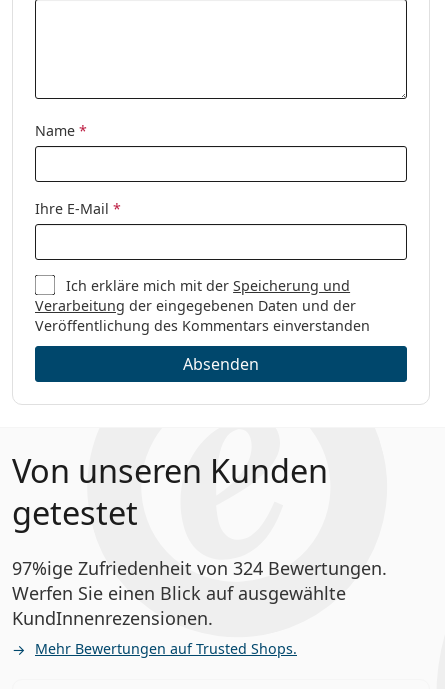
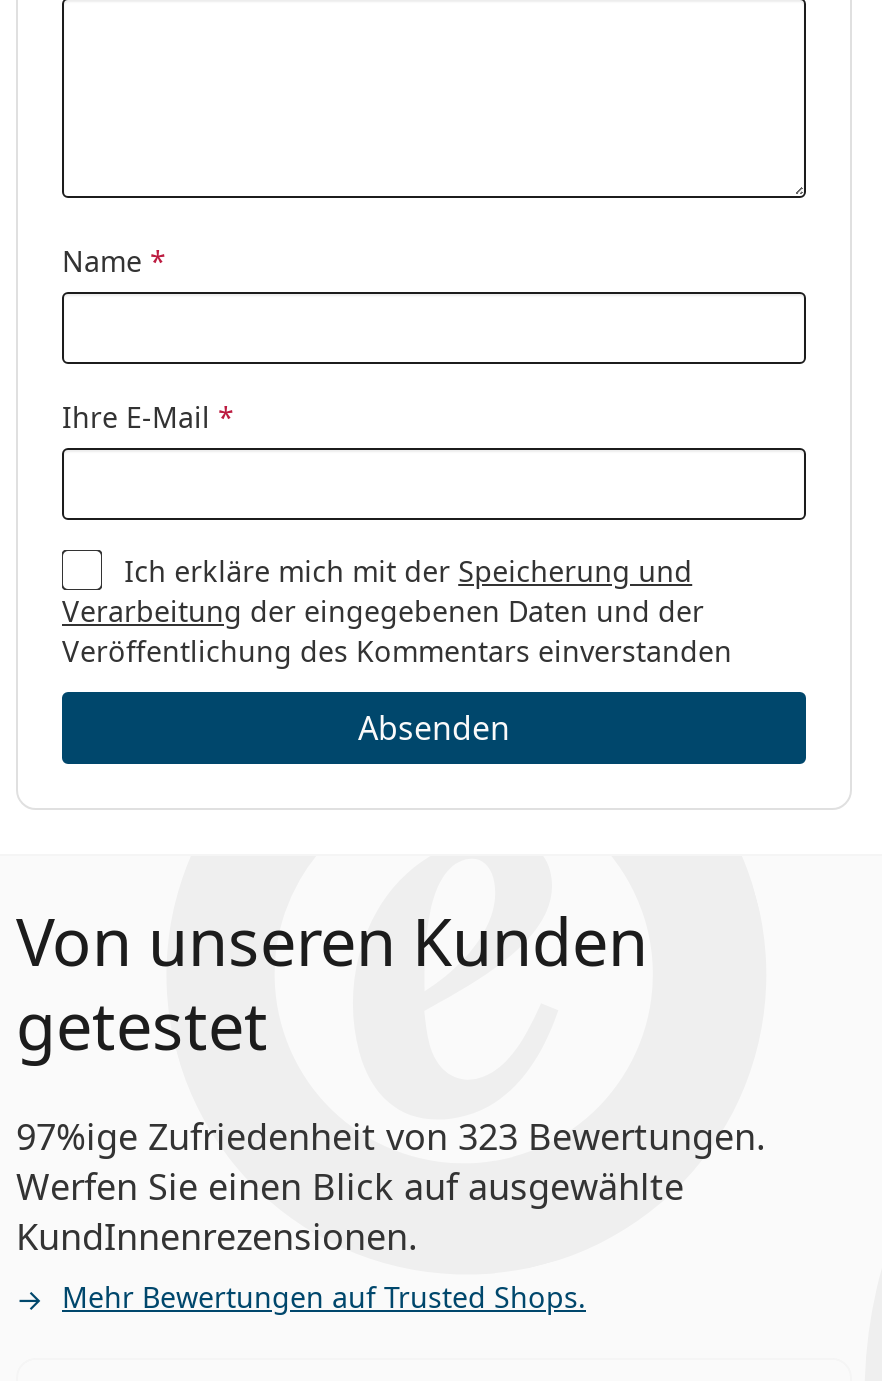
[12,556,387,580] 97%ige Zufriedenheit von 324 Bewertungen. -> [16,1112,766,1160] 97%ige Zufriedenheit von 323 Bewertungen.

